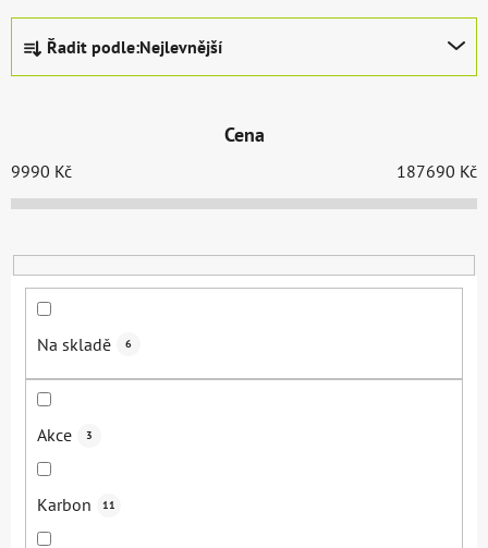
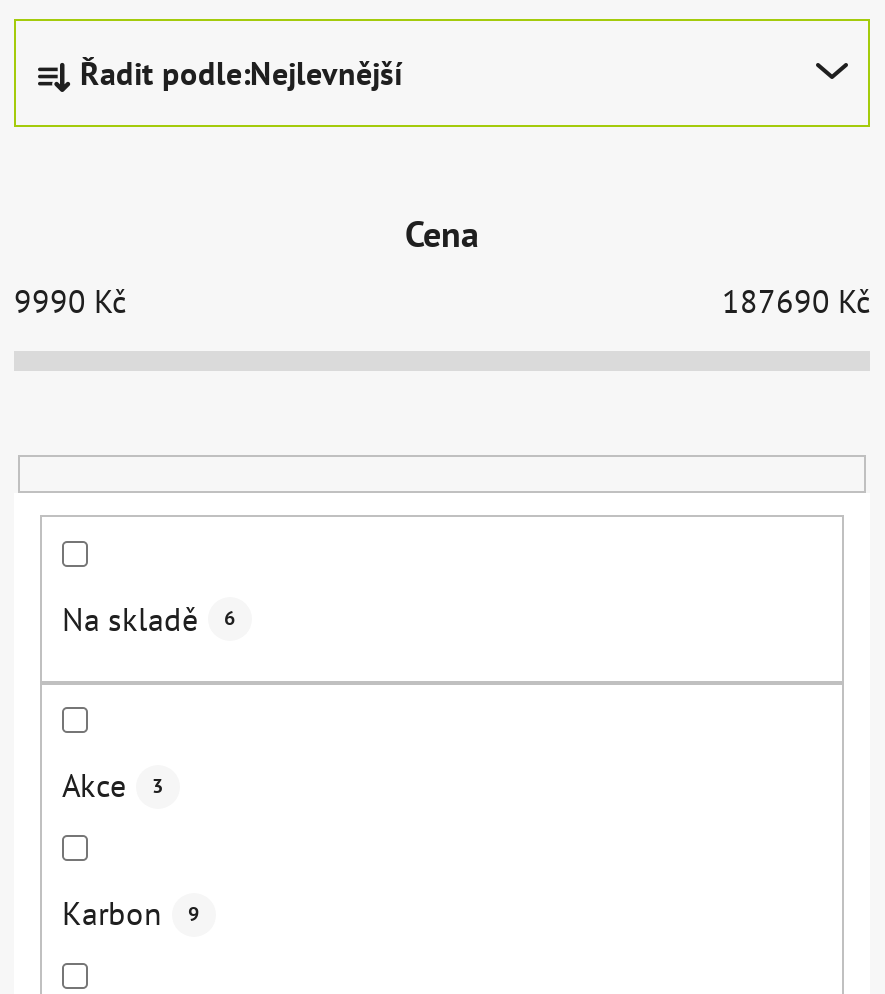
[37,494,115,516] Karbon 11 -> [62,894,200,934] Karbon 9

